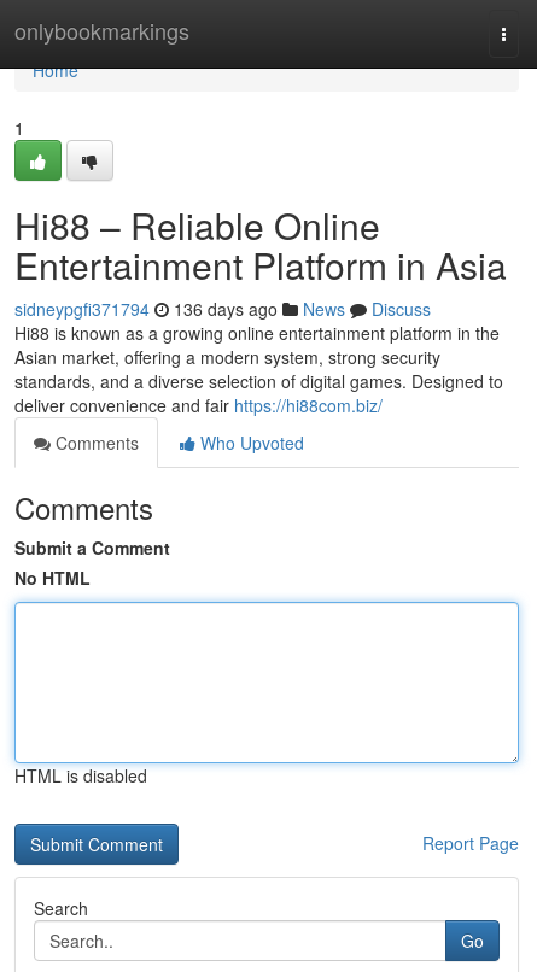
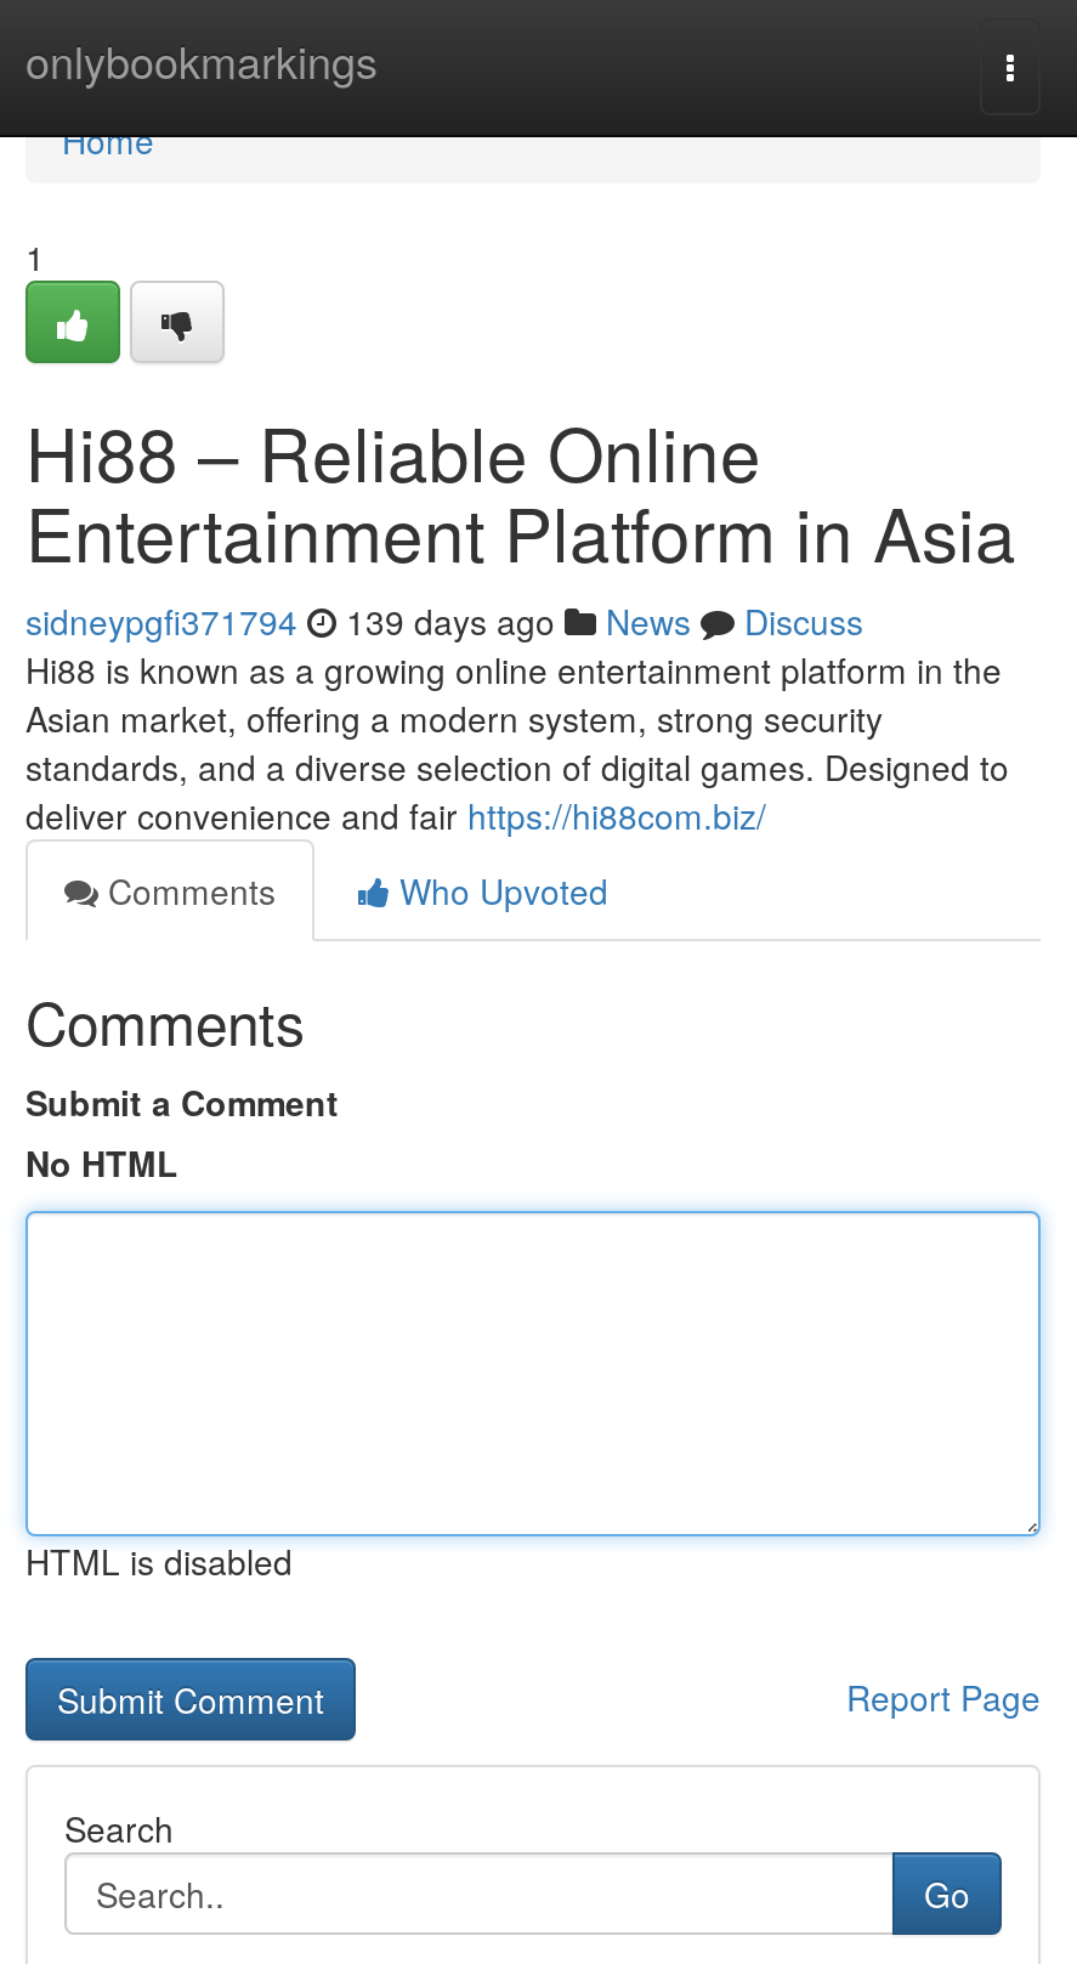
[14,297,431,321] sidneypgfi371794 136 days ago News Discuss -> [25,596,863,645] sidneypgfi371794 139 days ago News Discuss

